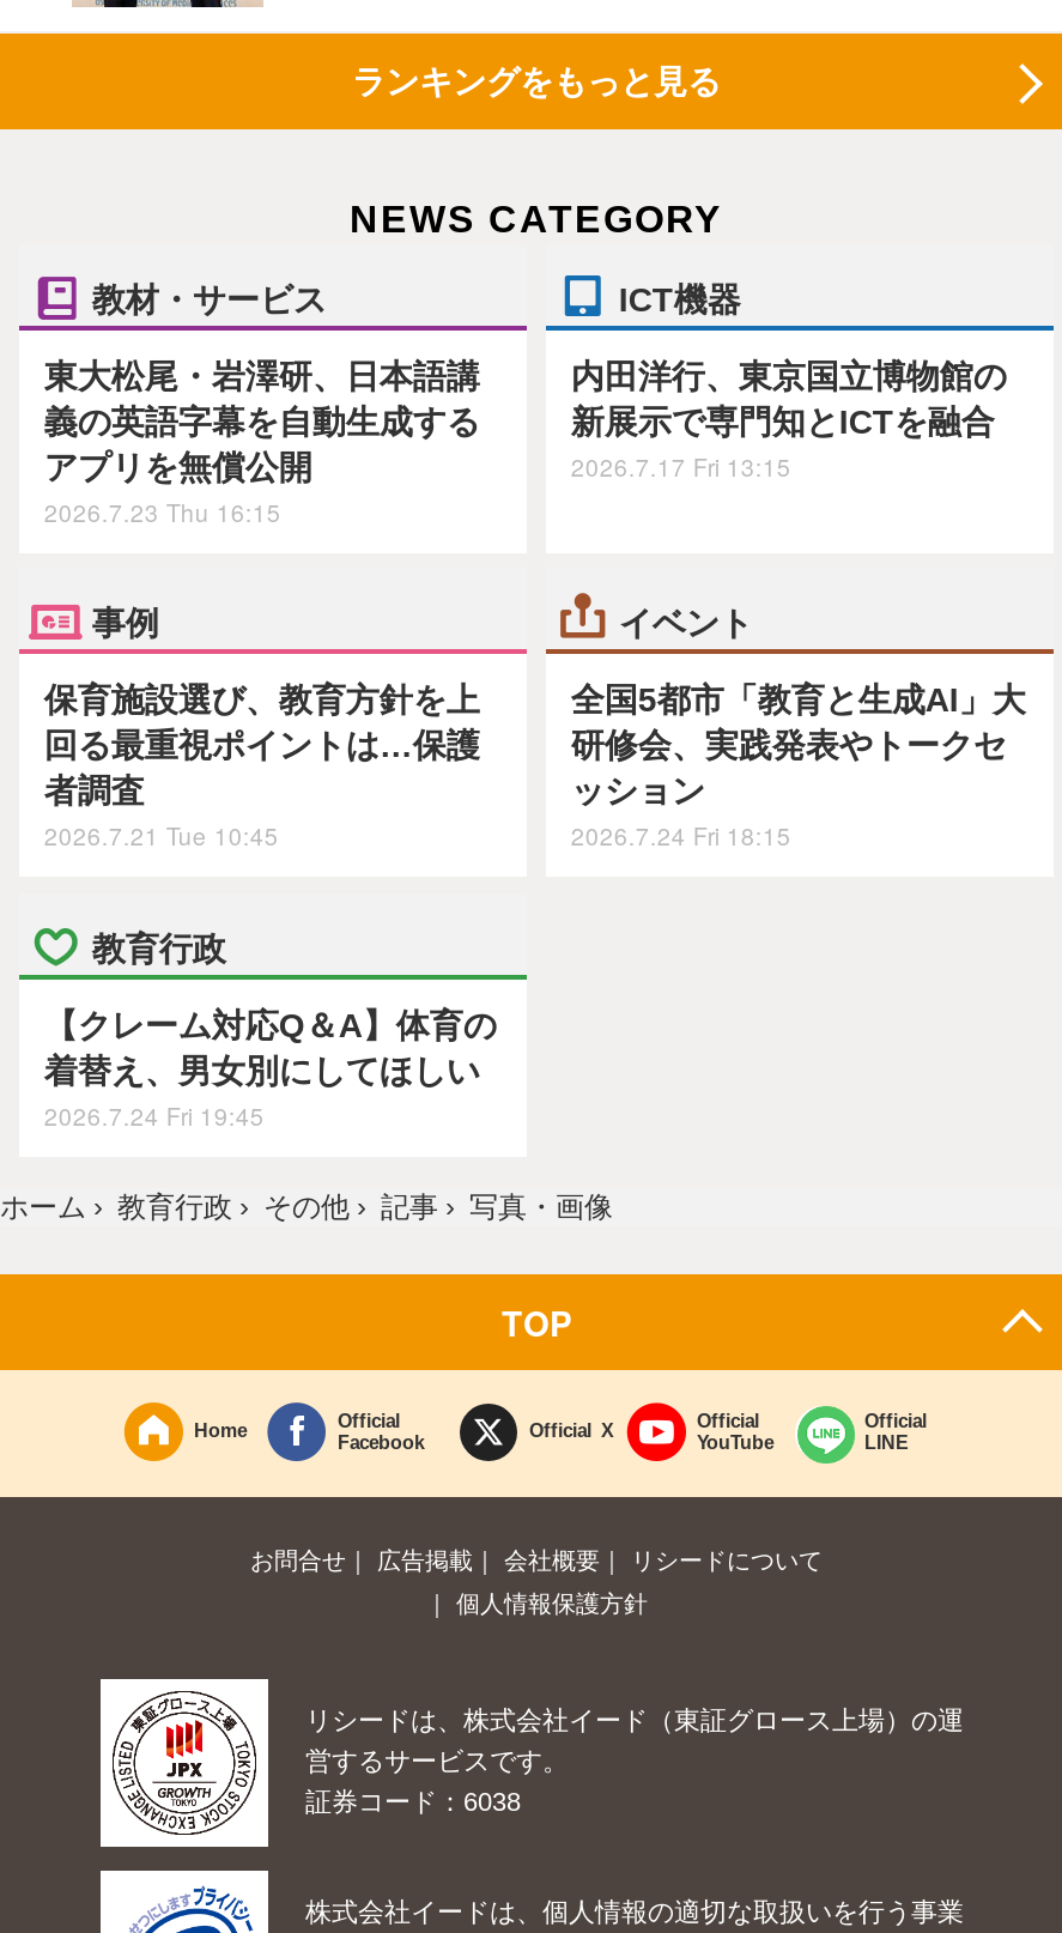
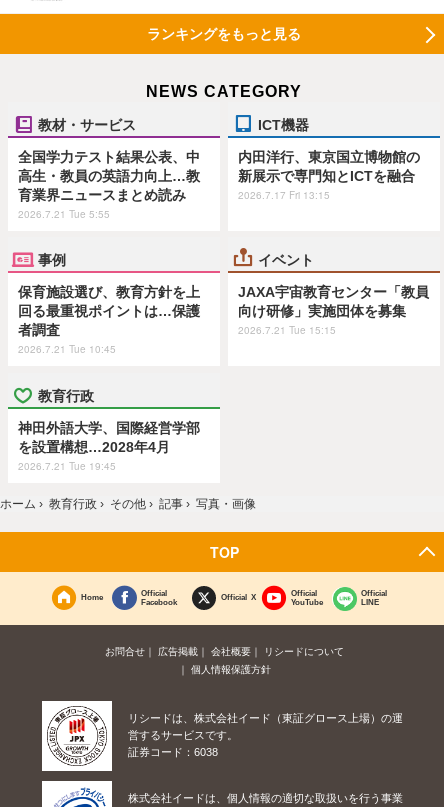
[44,357,480,529] 東大松尾・岩澤研、日本語講 | 義の英語字幕を自動生成する | アプリを無償公開 | 2026.7.23 Thu 16:15 -> [18,149,200,221] 全国学力テスト結果公表、中 | 高生・教員の英語力向上…教 | 育業界ニュースまとめ読み | 2026.7.21 Tue 5:55
[571,681,1026,854] 全国5都市「教育と生成AI」大 | 研修会、実践発表やトークセ | ッション | 2026.7.24 Fri 18:15 -> [238,284,429,337] JAXA宇宙教育センター「教員 | 向け研修」実施団体を募集 | 2026.7.21 Tue 15:15
[44,1006,497,1133] 【クレーム対応Q＆A】体育の | 着替え、男女別にしてほしい | 2026.7.24 Fri 19:45 -> [18,420,200,473] 神田外語大学、国際経営学部 | を設置構想…2028年4月 | 2026.7.21 Tue 19:45

